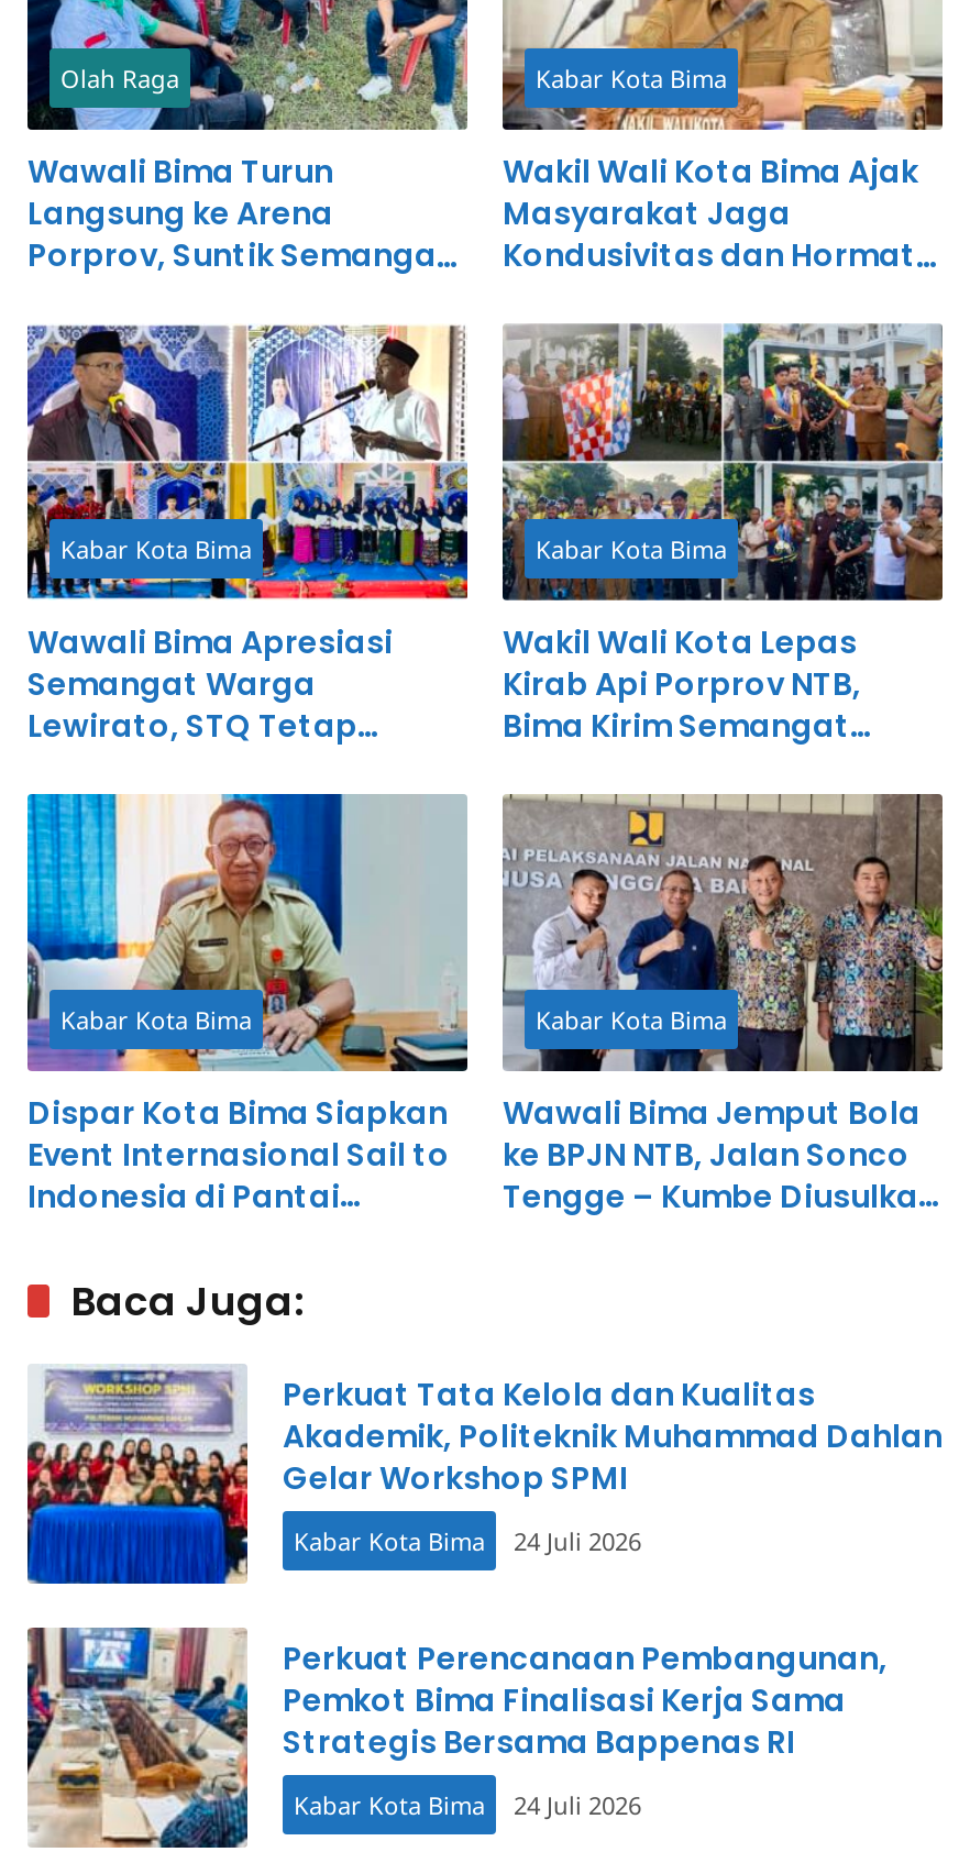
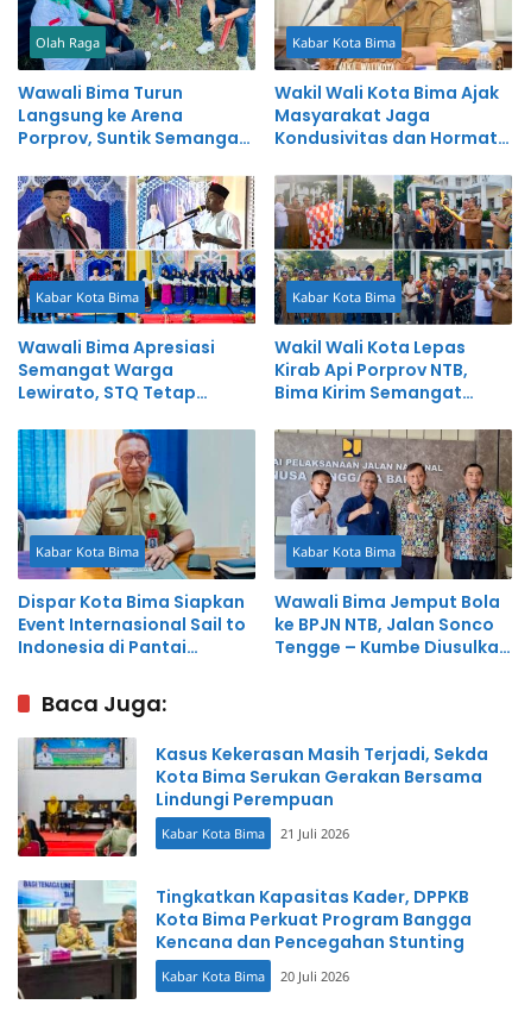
[25,1364,943,1586] [image] | Perkuat Tata Kelola dan Kualitas | Akademik, Politeknik Muhammad Dahlan | Gelar Workshop SPMI -> [17,736,488,858] [image] | Kasus Kekerasan Masih Terjadi, Sekda | Kota Bima Serukan Gerakan Bersama | Lindungi Perempuan
[294,1525,641,1558] Kabar Kota Bima 24 Juli 2026 -> [162,825,349,842] Kabar Kota Bima 21 Juli 2026
[25,1625,888,1850] [image] | Perkuat Perencanaan Pembangunan, | Pemkot Bima Finalisasi Kerja Sama | Strategis Bersama Bappenas RI -> [17,880,472,1000] [image] | Tingkatkan Kapasitas Kader, DPPKB | Kota Bima Perkuat Program Bangga | Kencana dan Pencegahan Stunting
[294,1789,641,1822] Kabar Kota Bima 24 Juli 2026 -> [162,967,349,985] Kabar Kota Bima 20 Juli 2026

